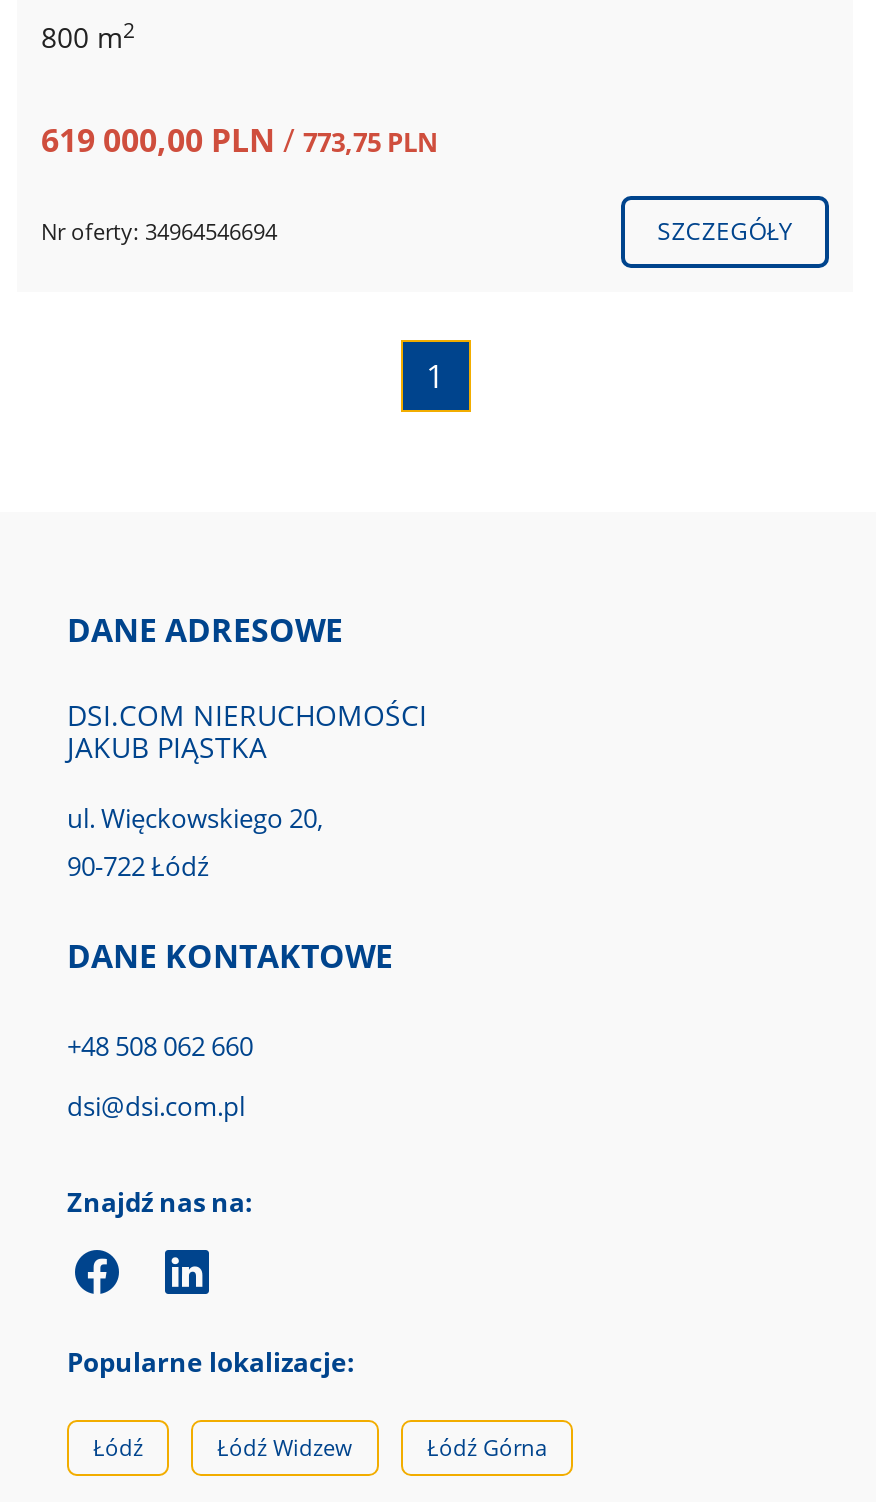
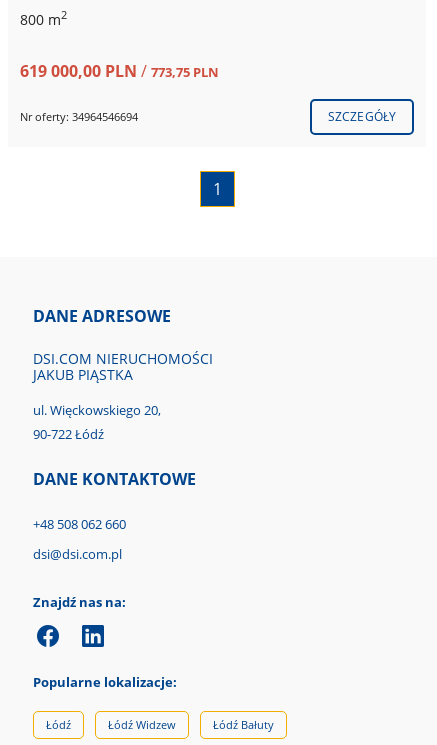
[427,1431,547,1461] Łódź Górna -> [213,716,274,731] Łódź Bałuty

